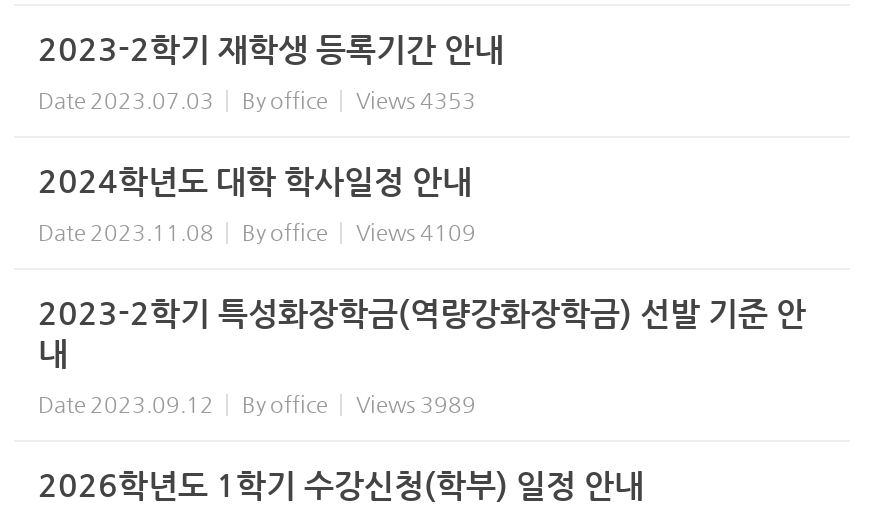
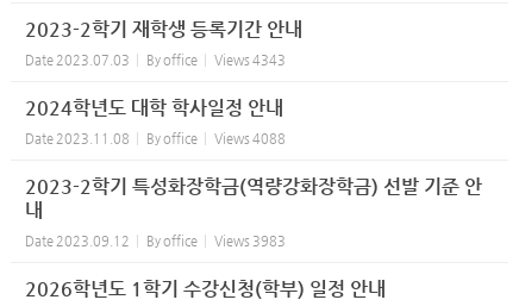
[38,87,476,113] Date 2023.07.03 By office Views 4353 -> [25,52,286,68] Date 2023.07.03 By office Views 4343
[38,219,476,245] Date 2023.11.08 By office Views 4109 -> [25,131,286,146] Date 2023.11.08 By office Views 4088
[38,391,476,417] Date 2023.09.12 By office Views 3989 -> [25,233,286,248] Date 2023.09.12 By office Views 3983

